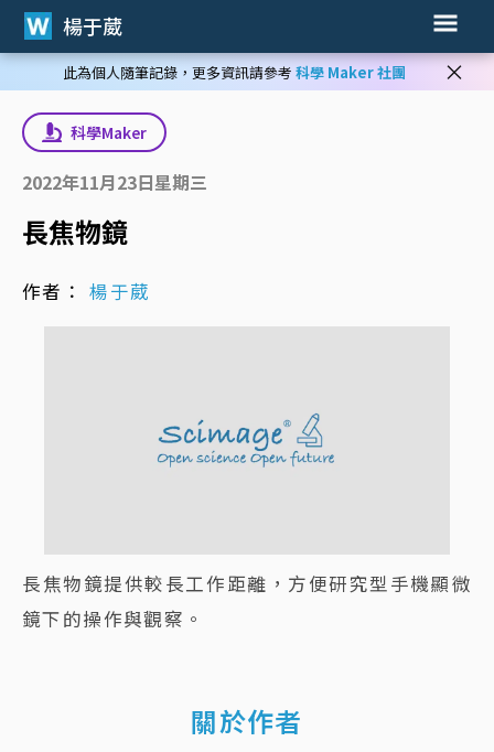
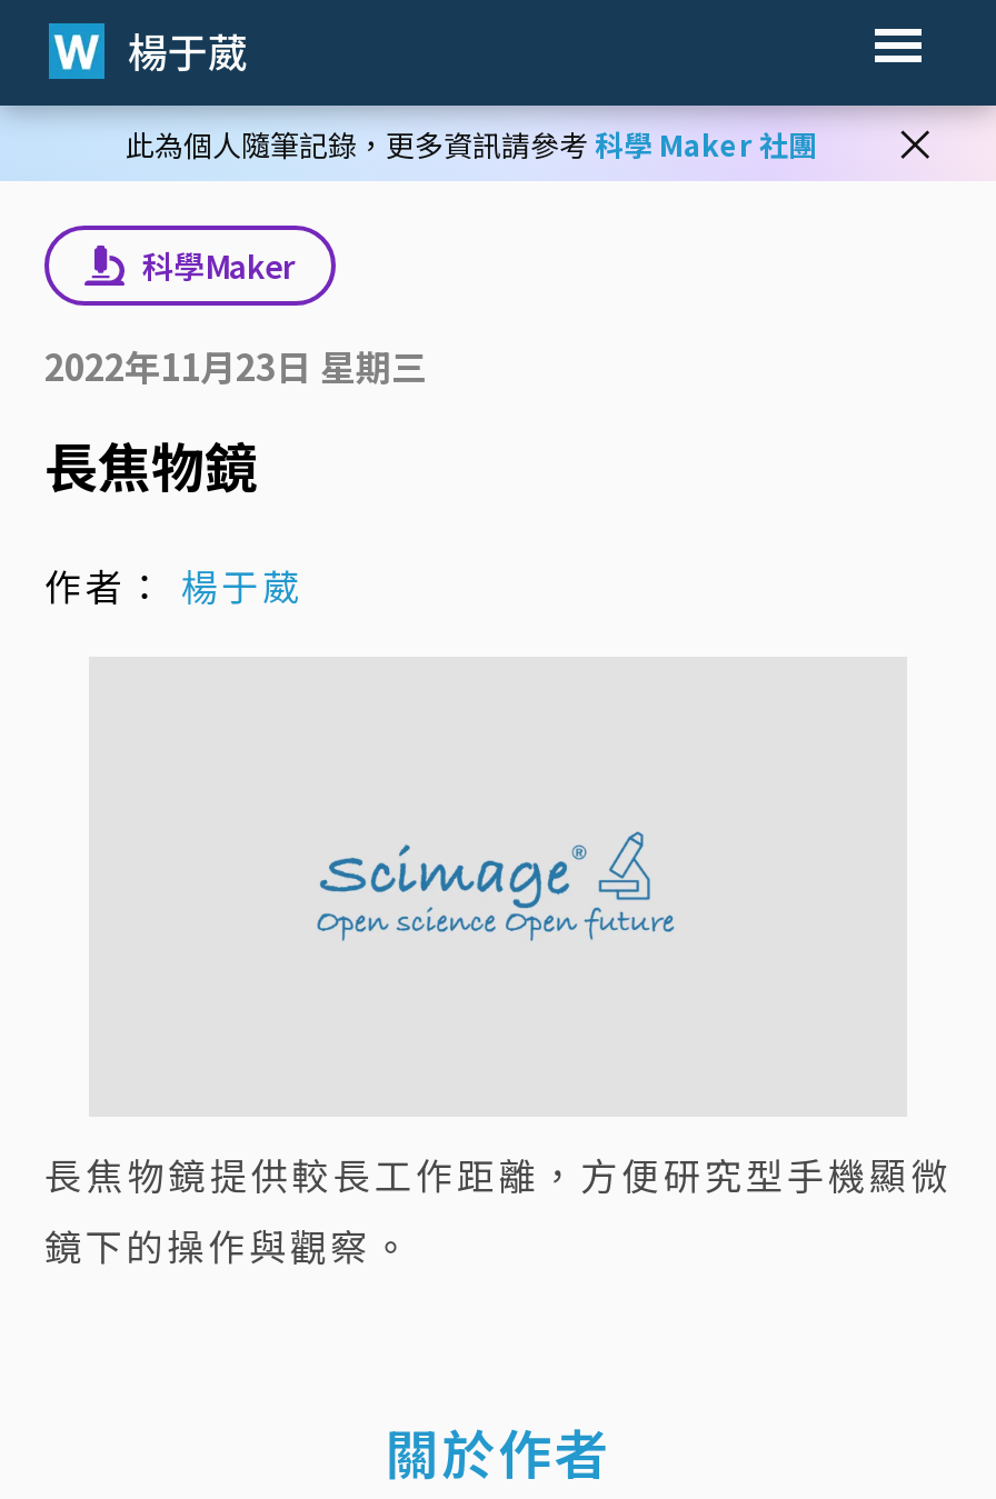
[22,169,207,195] 2022年11月23日星期三 -> [44,339,427,392] 2022年11月23日 星期三

